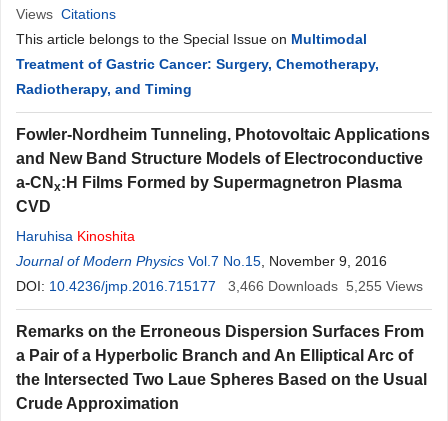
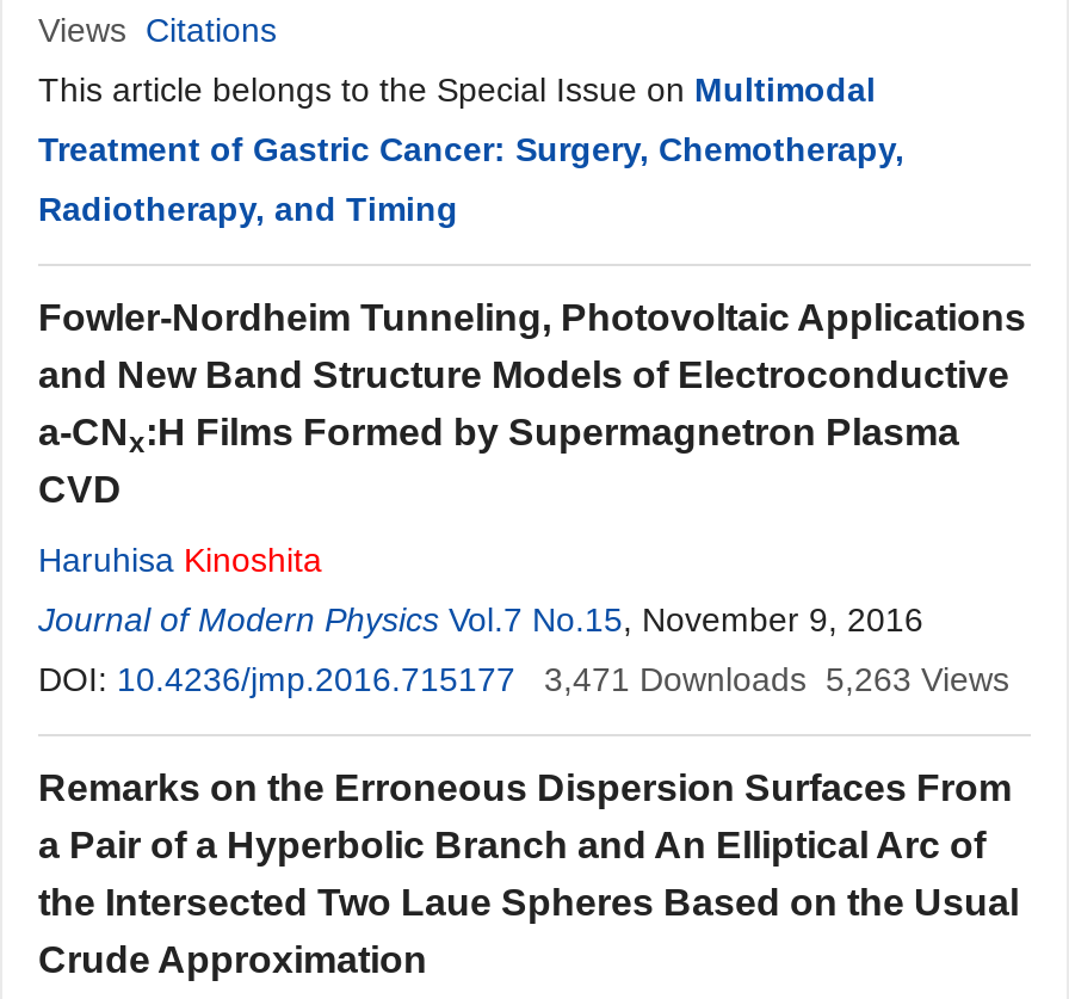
[228,278,423,294] 3,466 Downloads 5,255 Views -> [544,660,1009,698] 3,471 Downloads 5,263 Views

